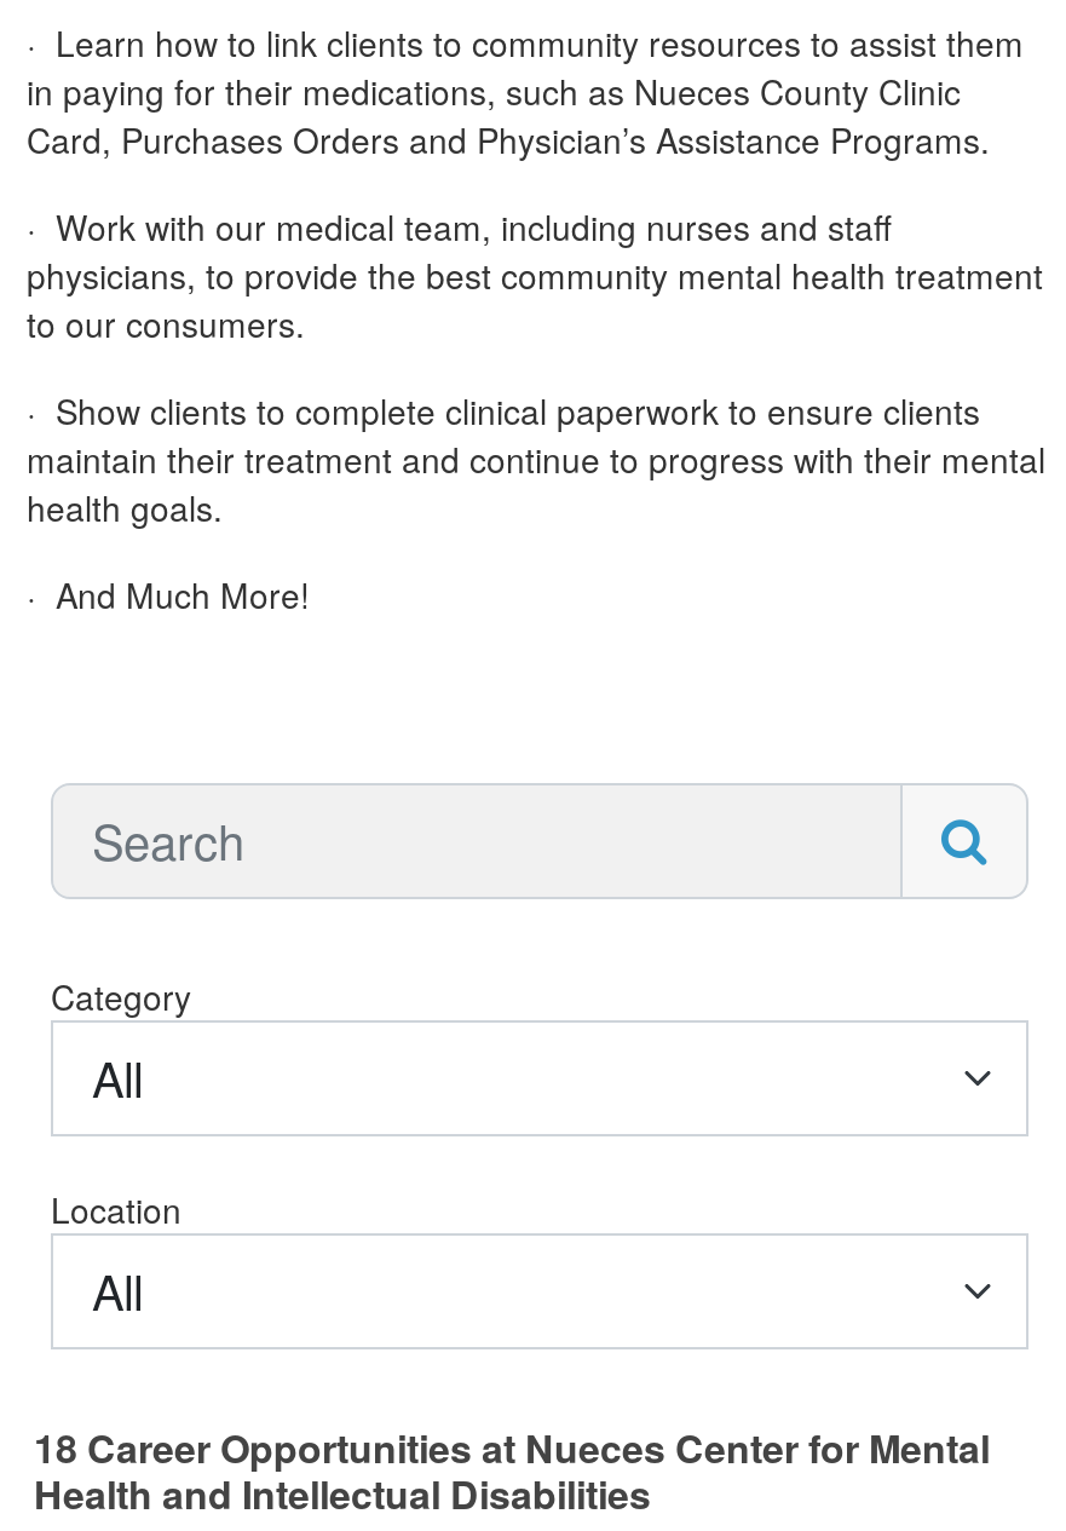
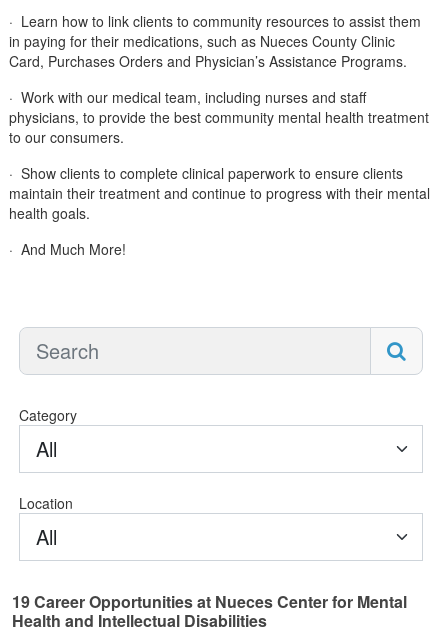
[34,1420,990,1475] 18 Career Opportunities at Nueces Center for Mental -> [12,590,407,613] 19 Career Opportunities at Nueces Center for Mental

